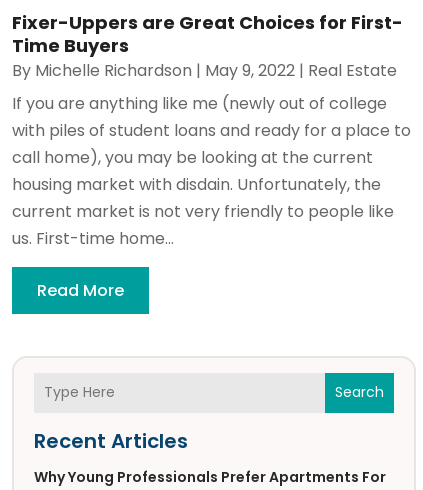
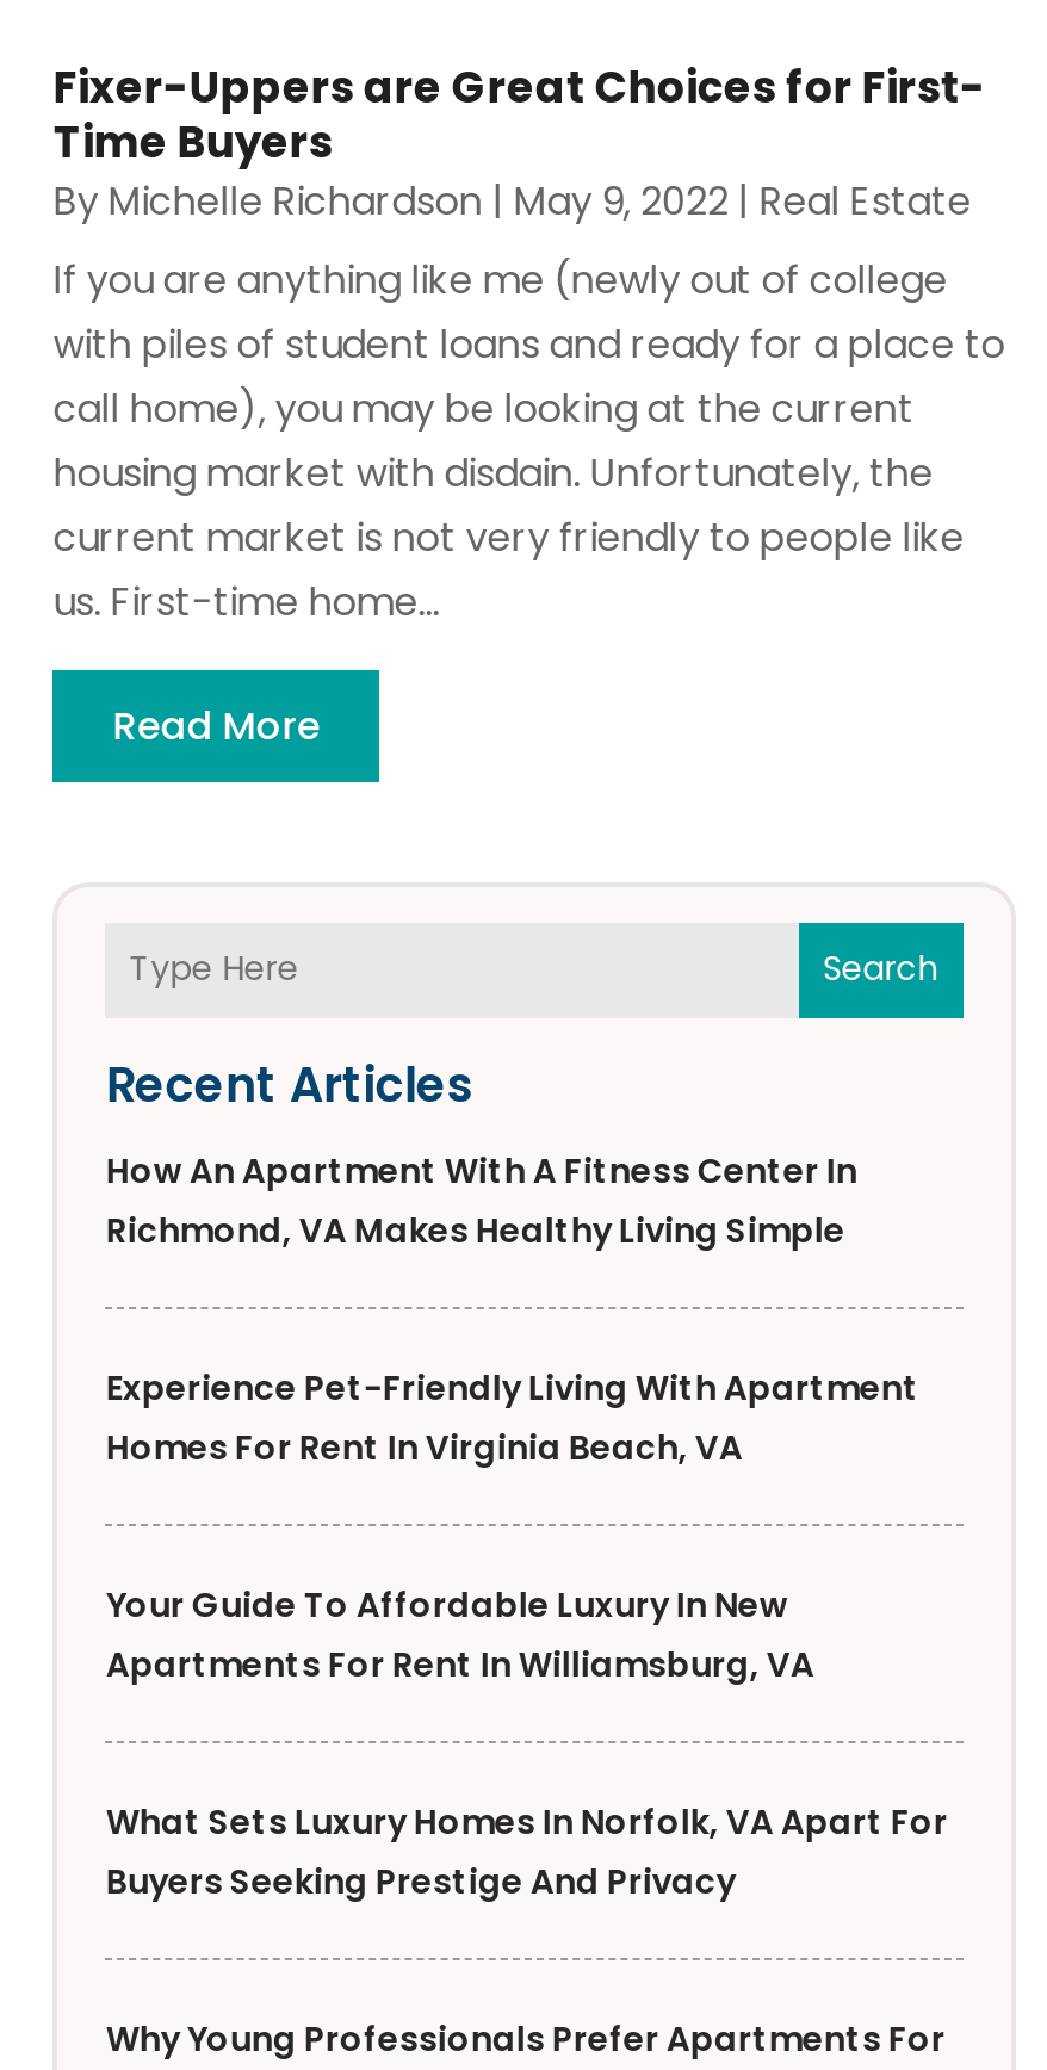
none -> [106,1146,948,1905] How An Apartment With A Fitness Center In | Richmond, VA Makes Healthy Living Simple | Experience Pet-Friendly Living With Apartment | Homes For Rent In Virginia Beach, VA | Your Guide To Affordable Luxury In New | Apartments For Rent In Williamsburg, VA | What Sets Luxury Homes In Norfolk, VA Apart For | Buyers Seeking Prestige And Privacy

